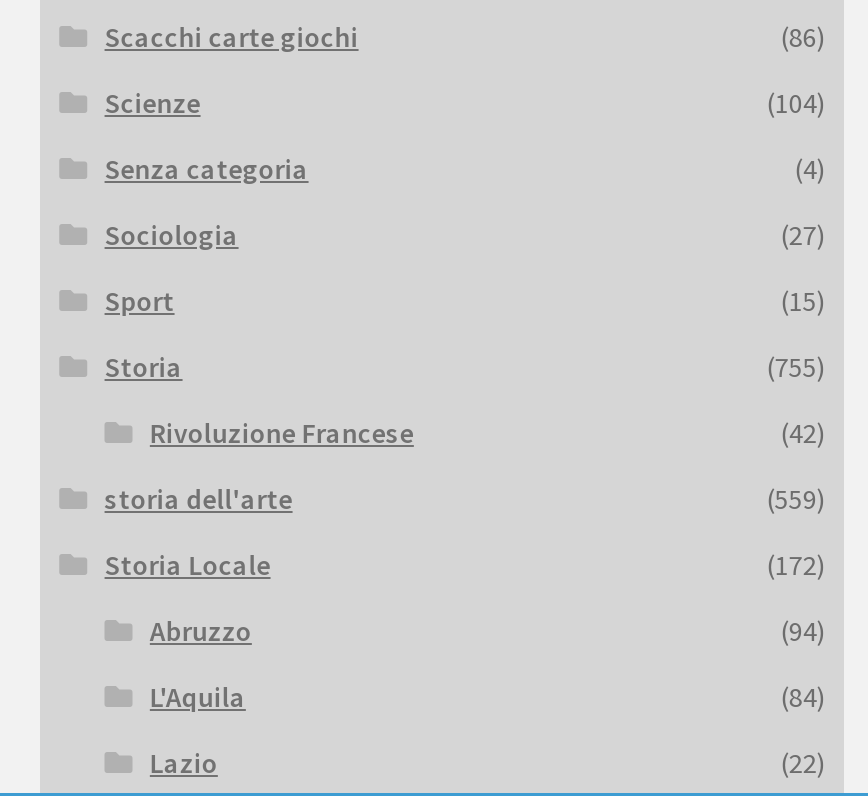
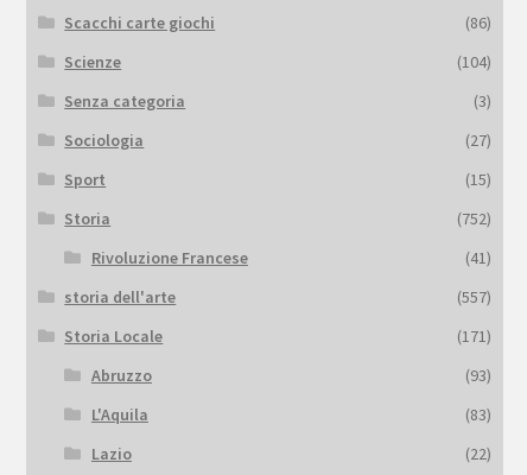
[795,151,825,187] (4) -> [474,90,492,112] (3)
[767,349,825,385] (755) -> [457,208,492,229] (752)
[781,415,825,451] (42) -> [466,247,492,269] (41)
[767,481,825,517] (559) -> [457,286,492,308] (557)
[767,547,825,583] (172) -> [457,326,492,347] (171)
[781,613,825,649] (94) -> [466,365,492,386] (93)
[781,679,825,715] (84) -> [466,404,492,425] (83)

